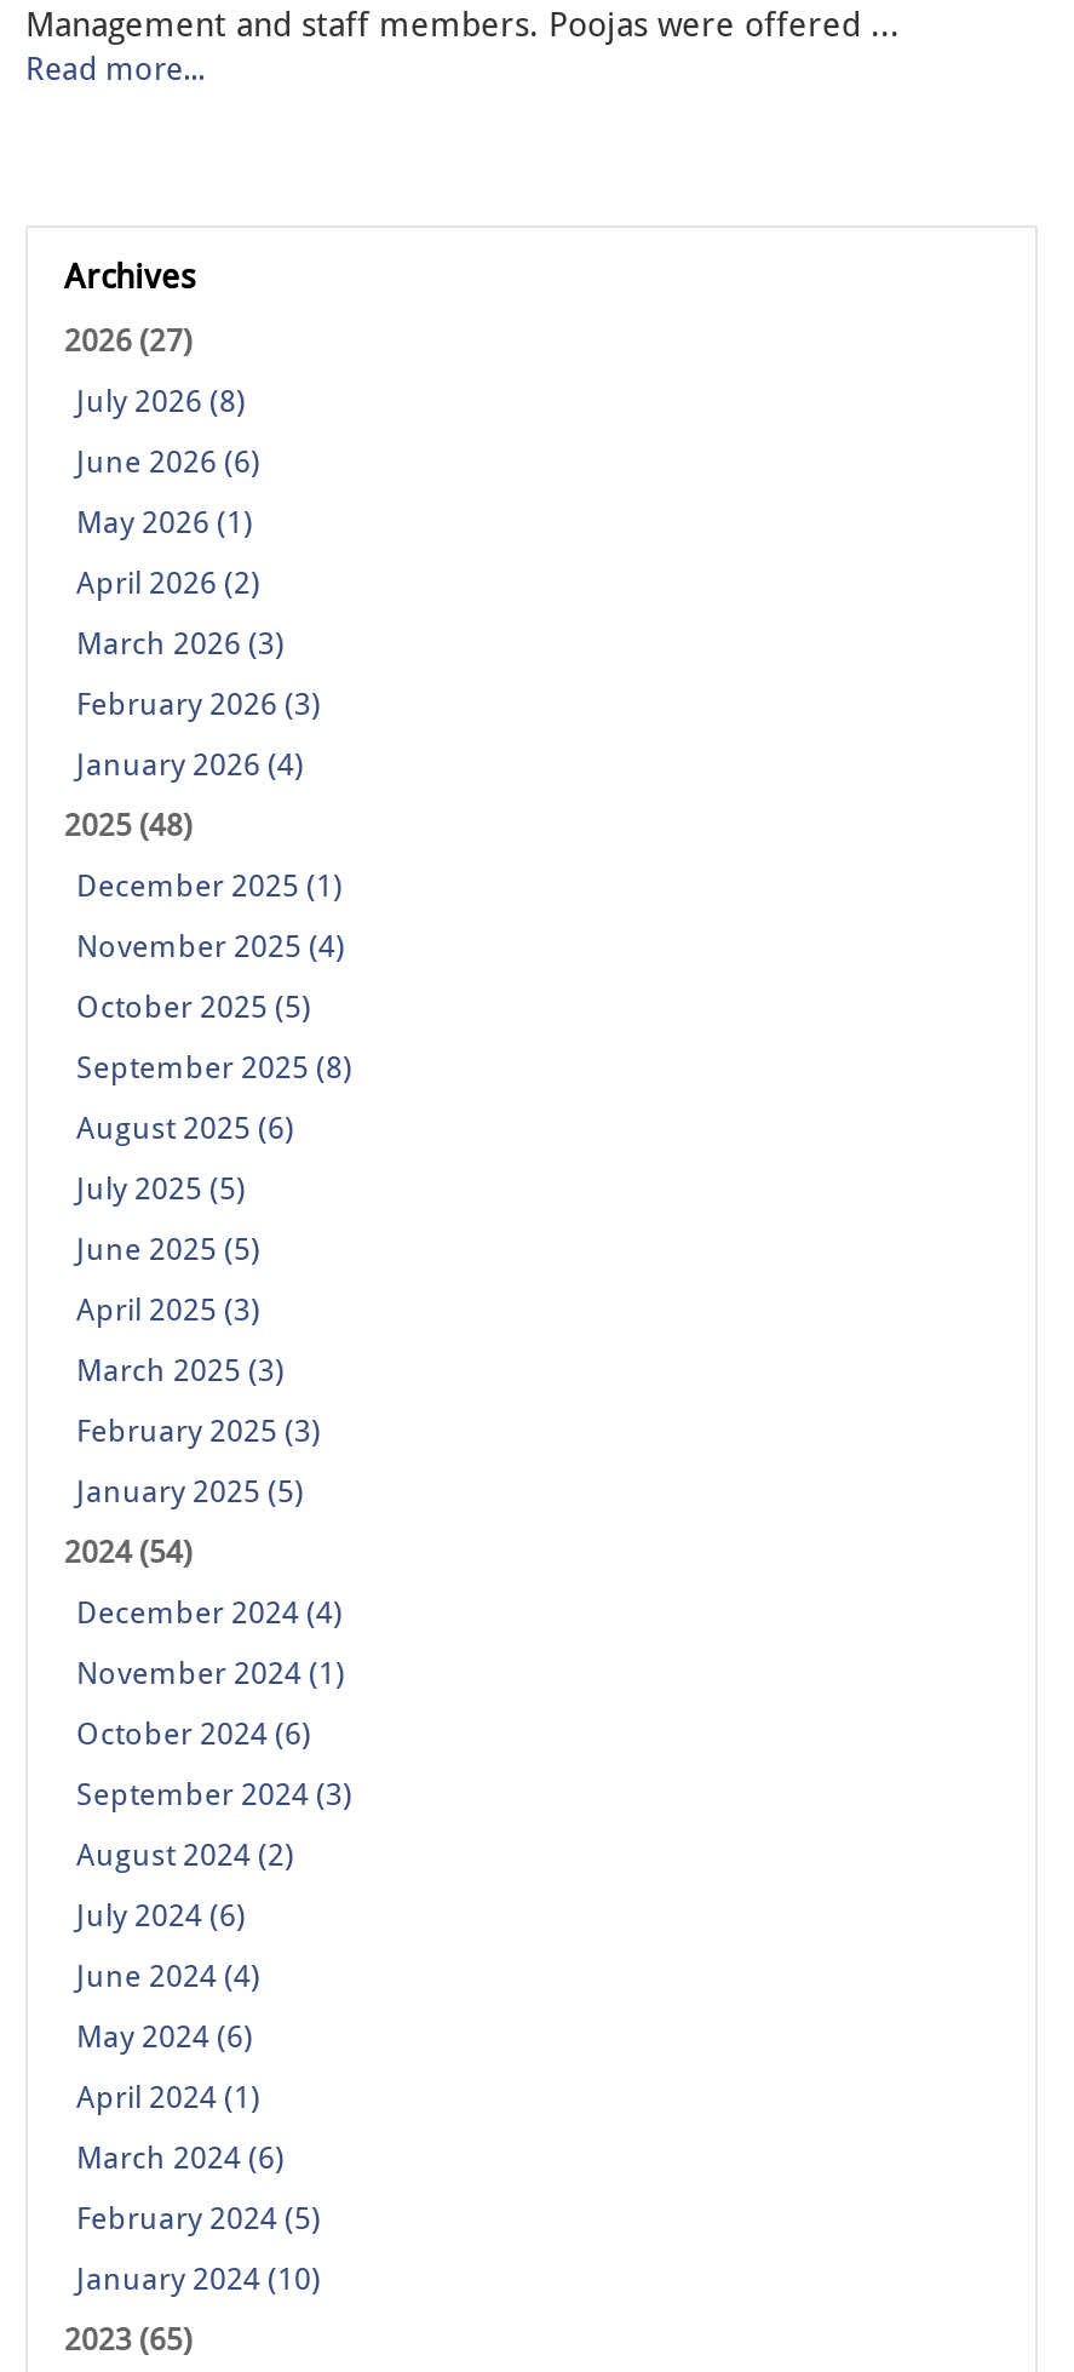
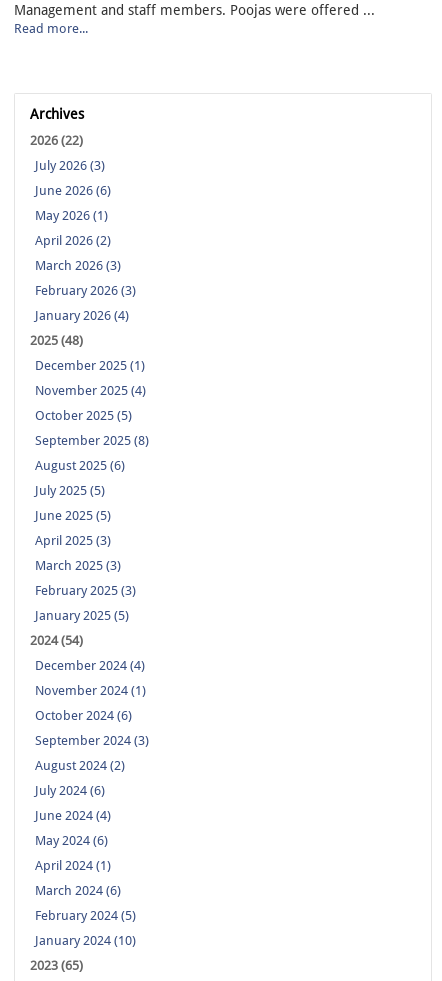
[64,323,193,360] 2026 (27) -> [30,133,83,148] 2026 (22)
[76,384,246,420] July 2026 (8) -> [35,158,105,173] July 2026 (3)

